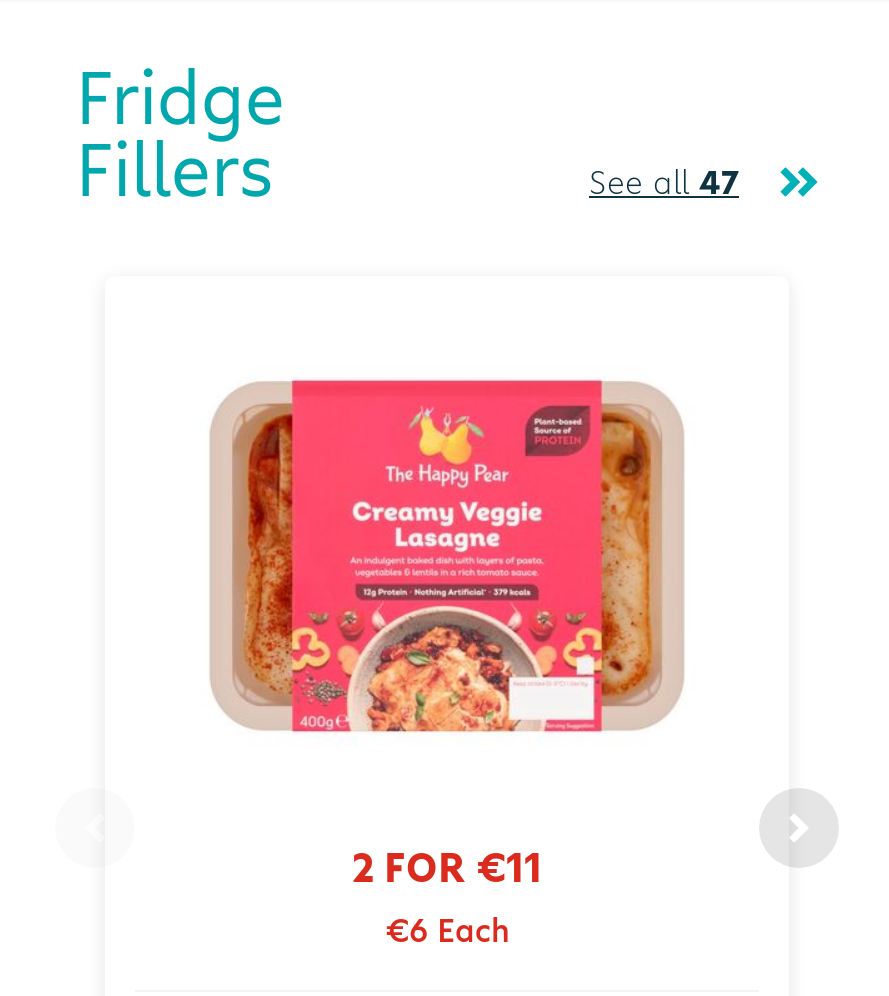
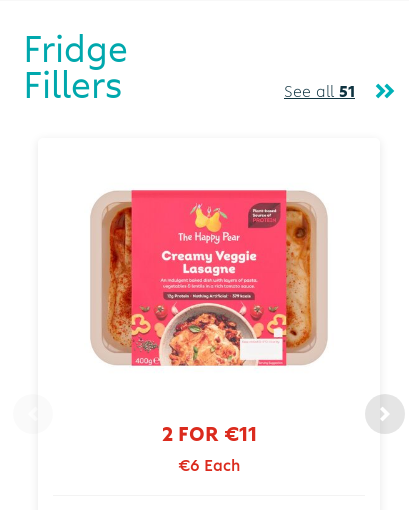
[589,160,739,204] See all 47 -> [284,80,355,102] See all 51

